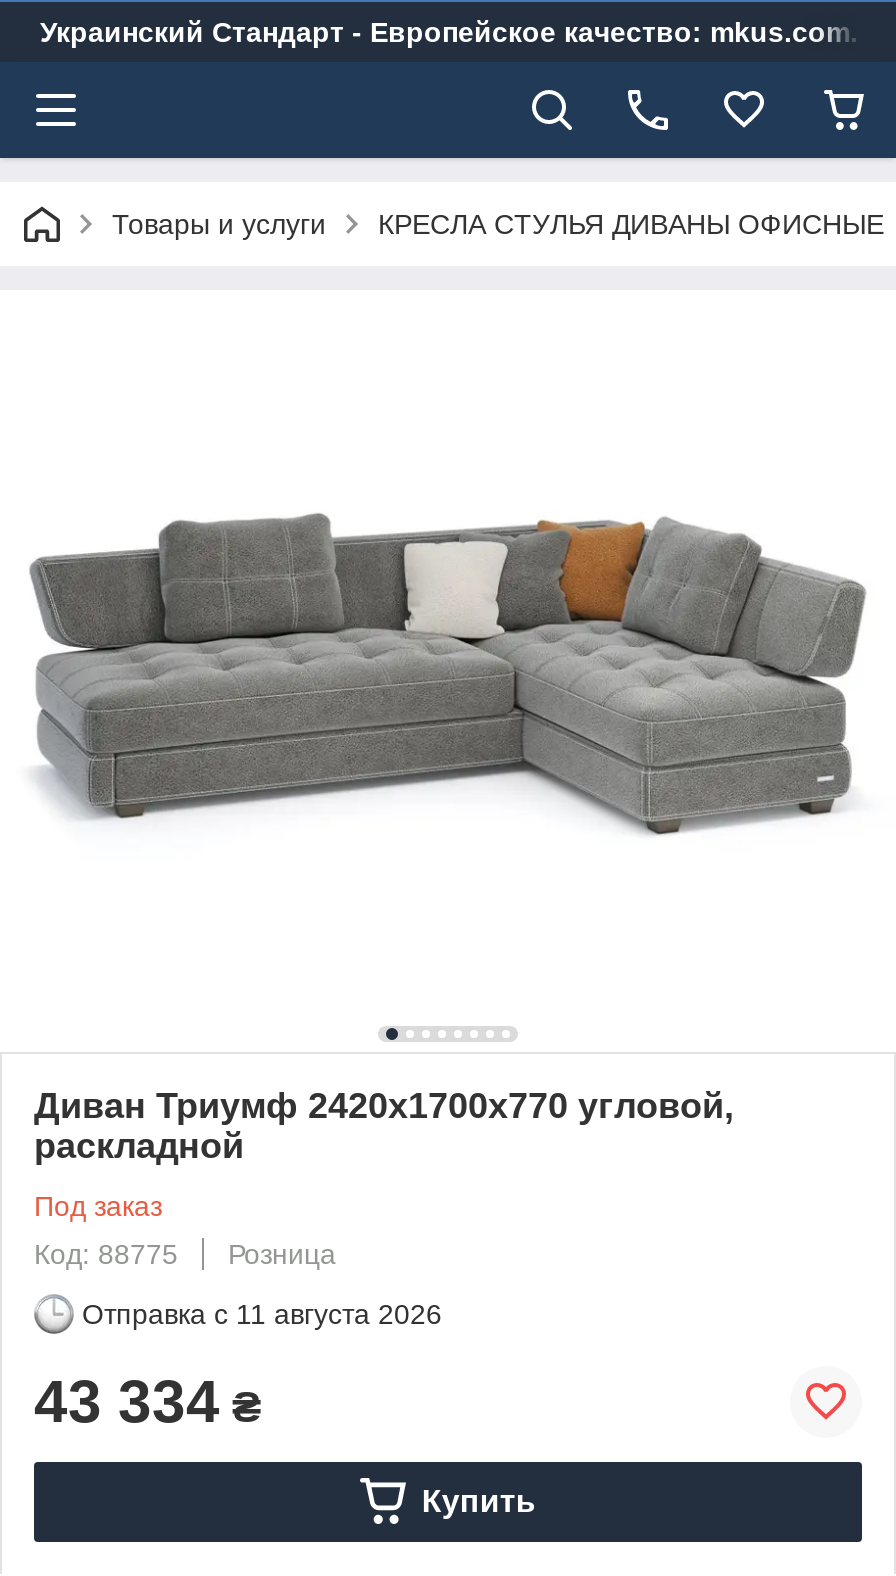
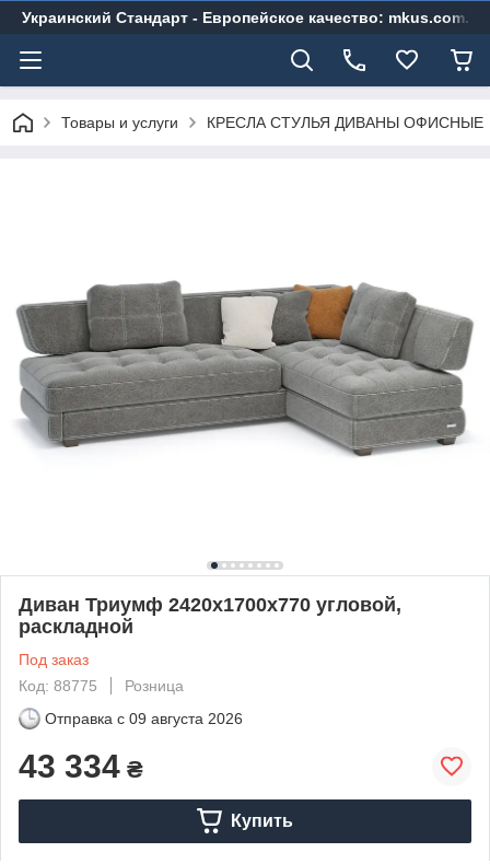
[82,1298,442,1330] Отправка с 11 августа 2026 -> [45,710,243,727] Отправка с 09 августа 2026

